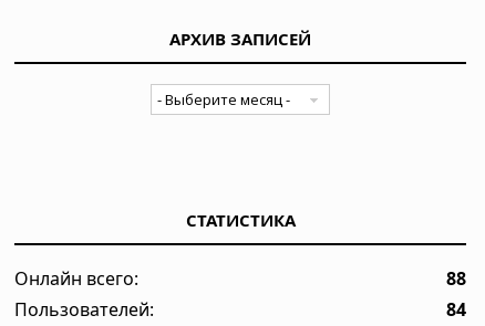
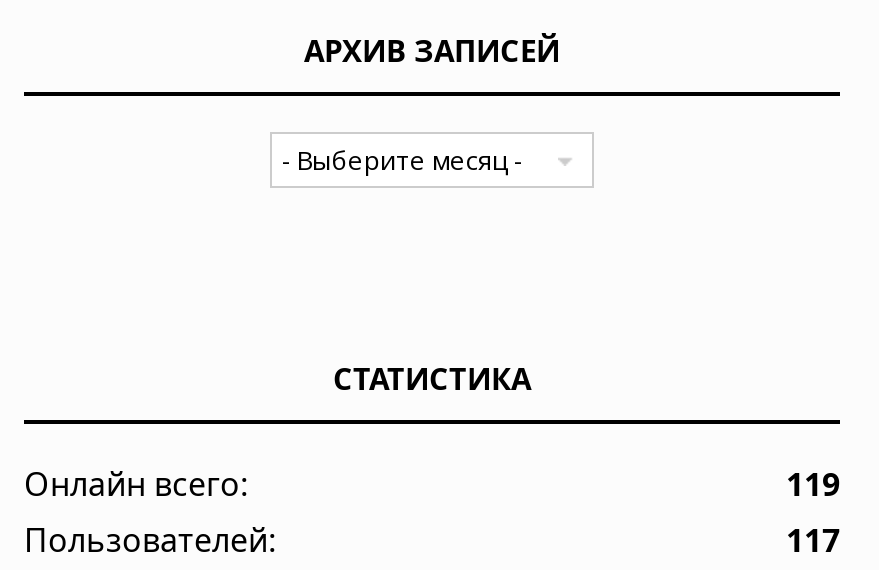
[446,266,466,291] 88 -> [786,462,840,506] 119
[446,297,466,321] 84 -> [786,518,840,562] 117

